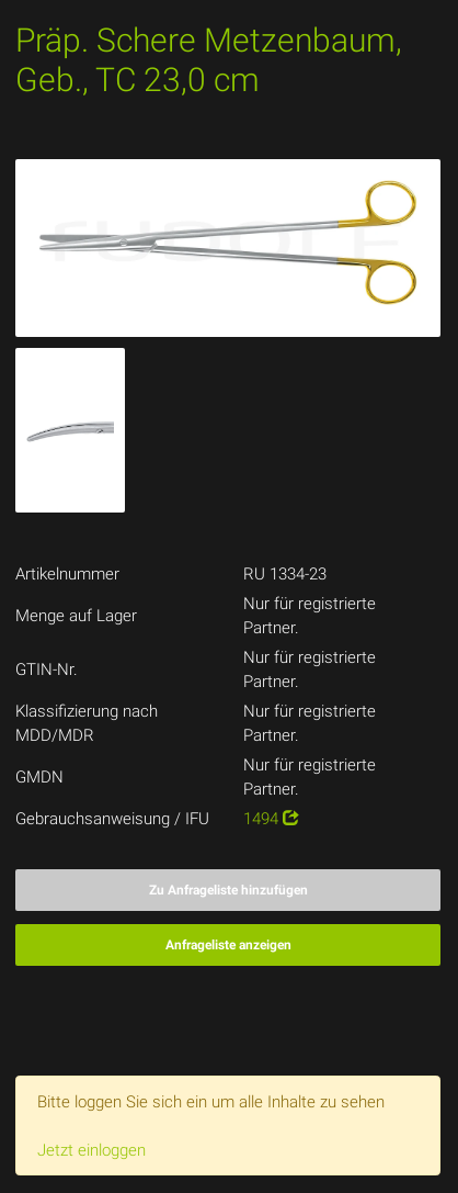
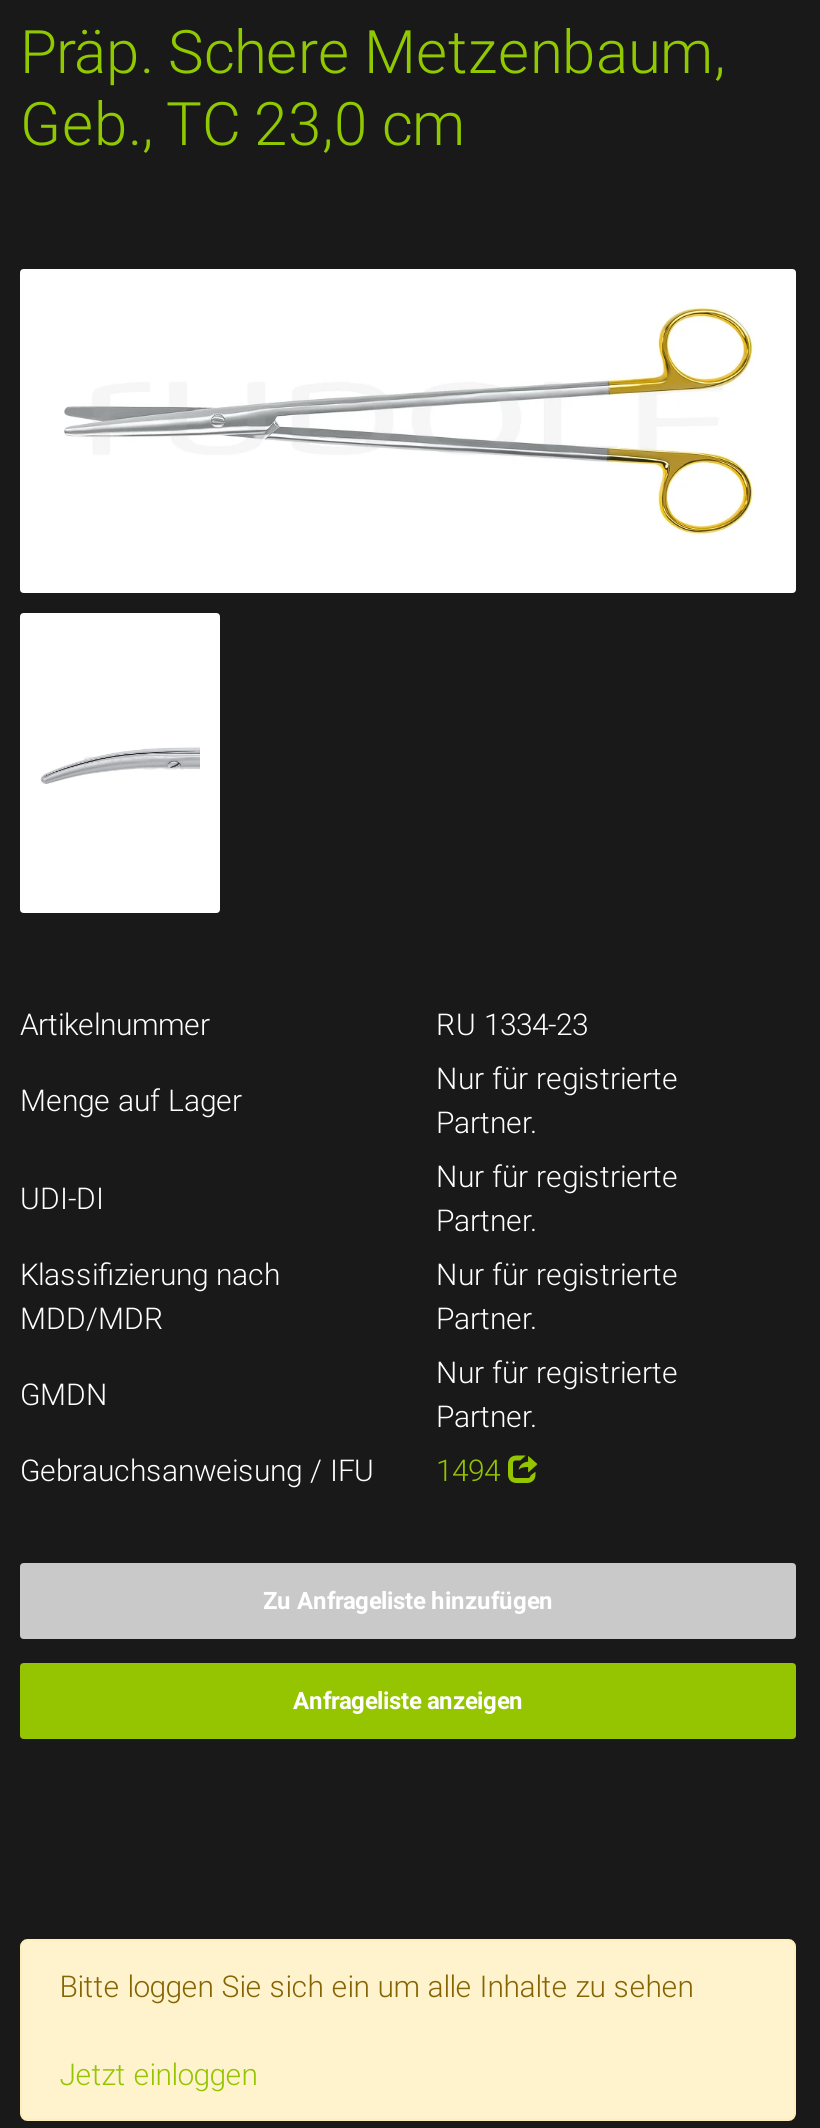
[15,660,78,680] GTIN-Nr. -> [20,1182,104,1218] UDI-DI

